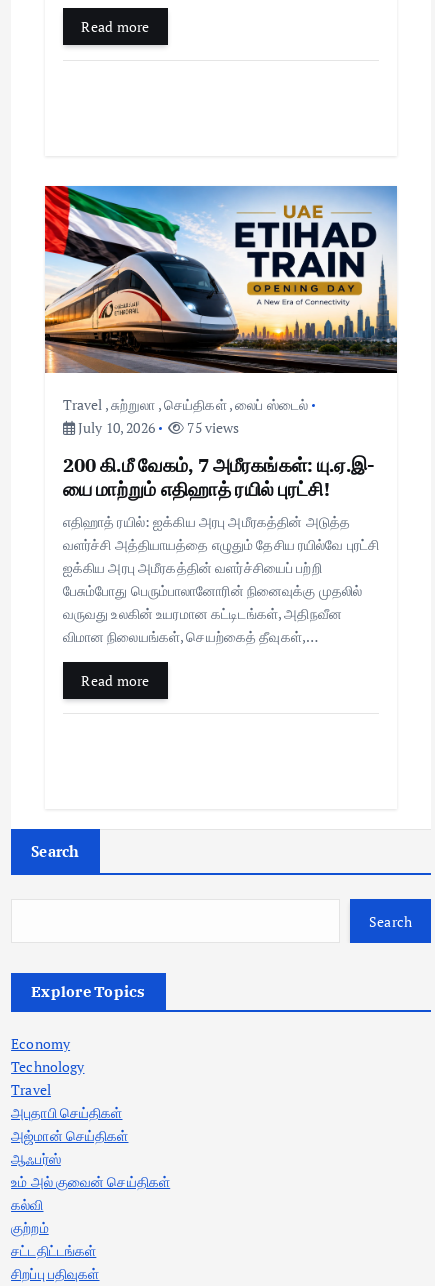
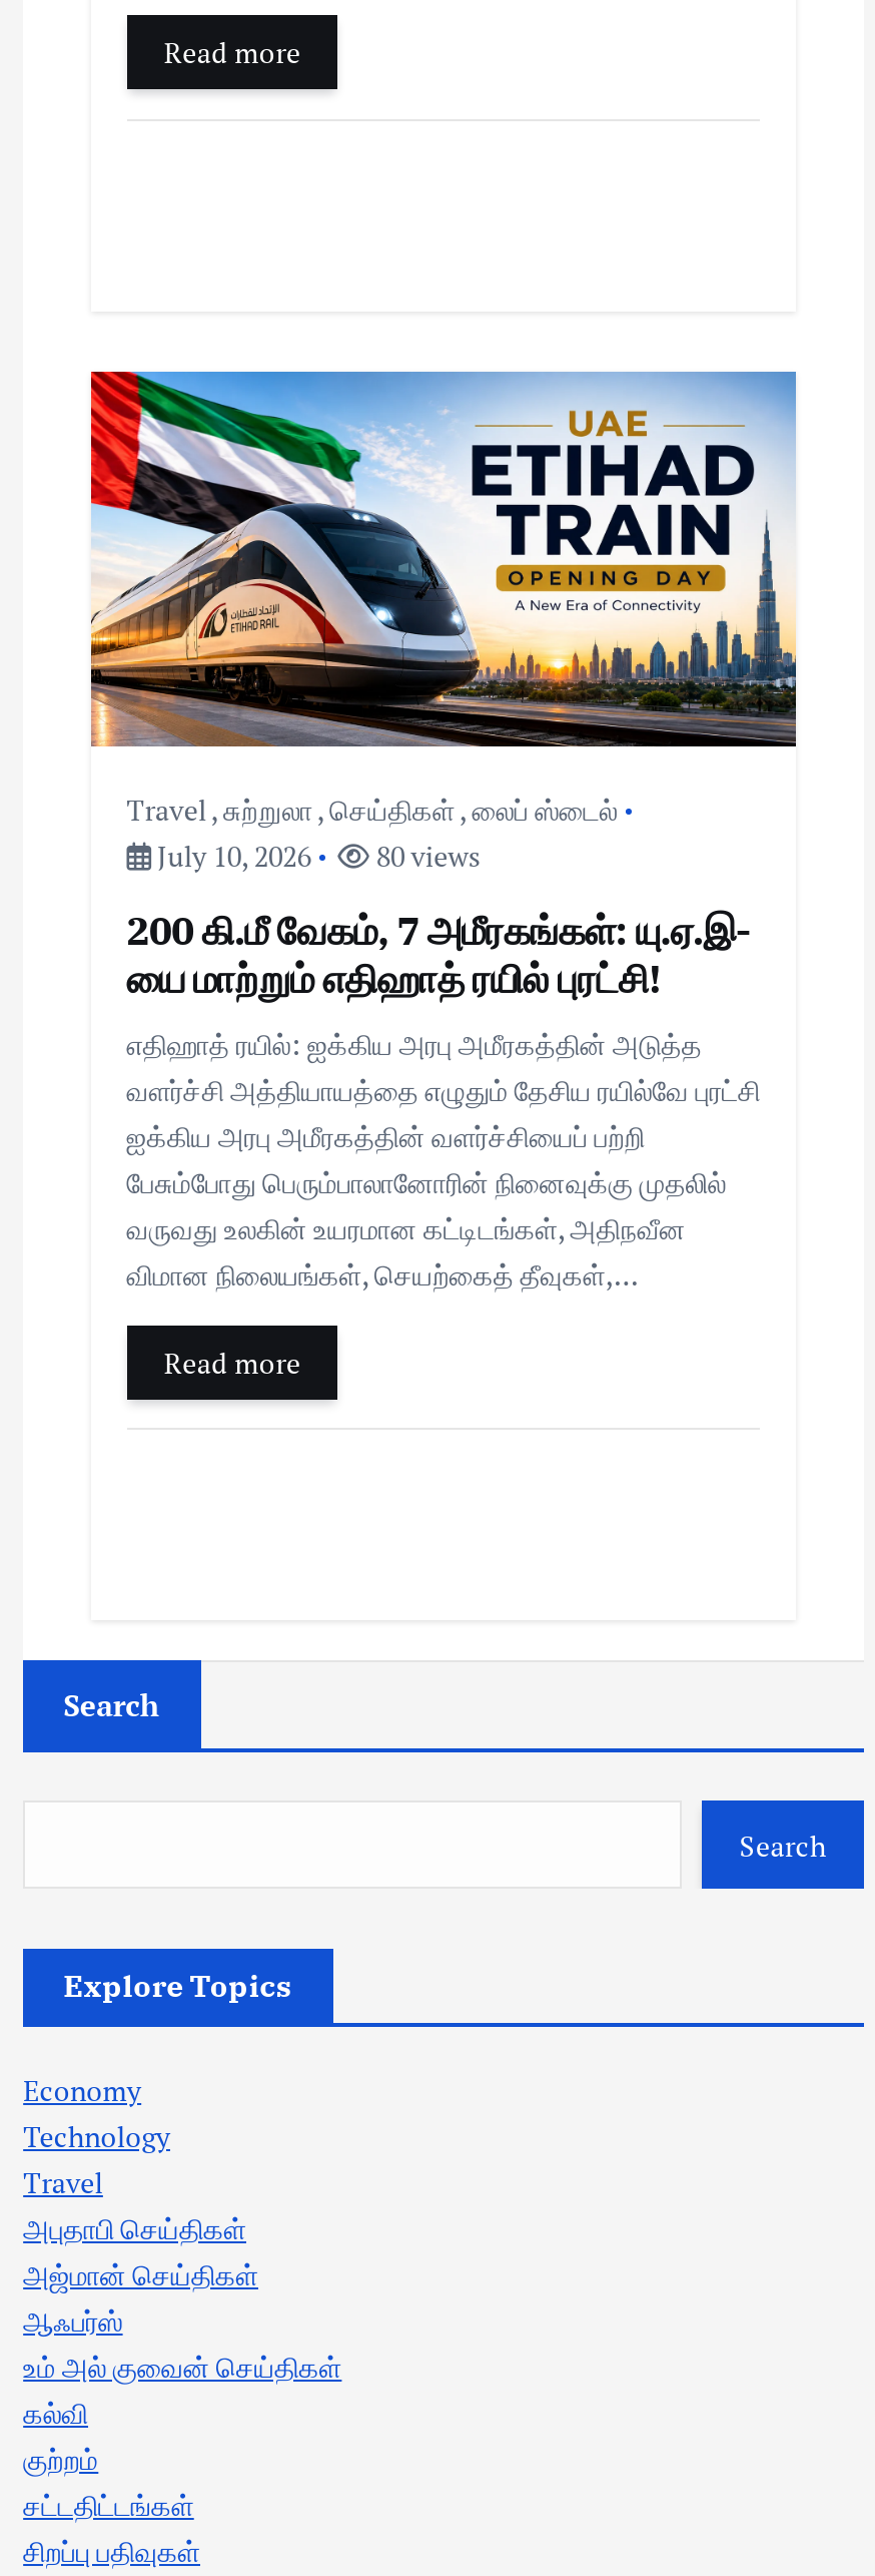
[75,418,239,437] July 10, 2026 75 views -> [151,836,481,874] July 10, 2026 80 views

